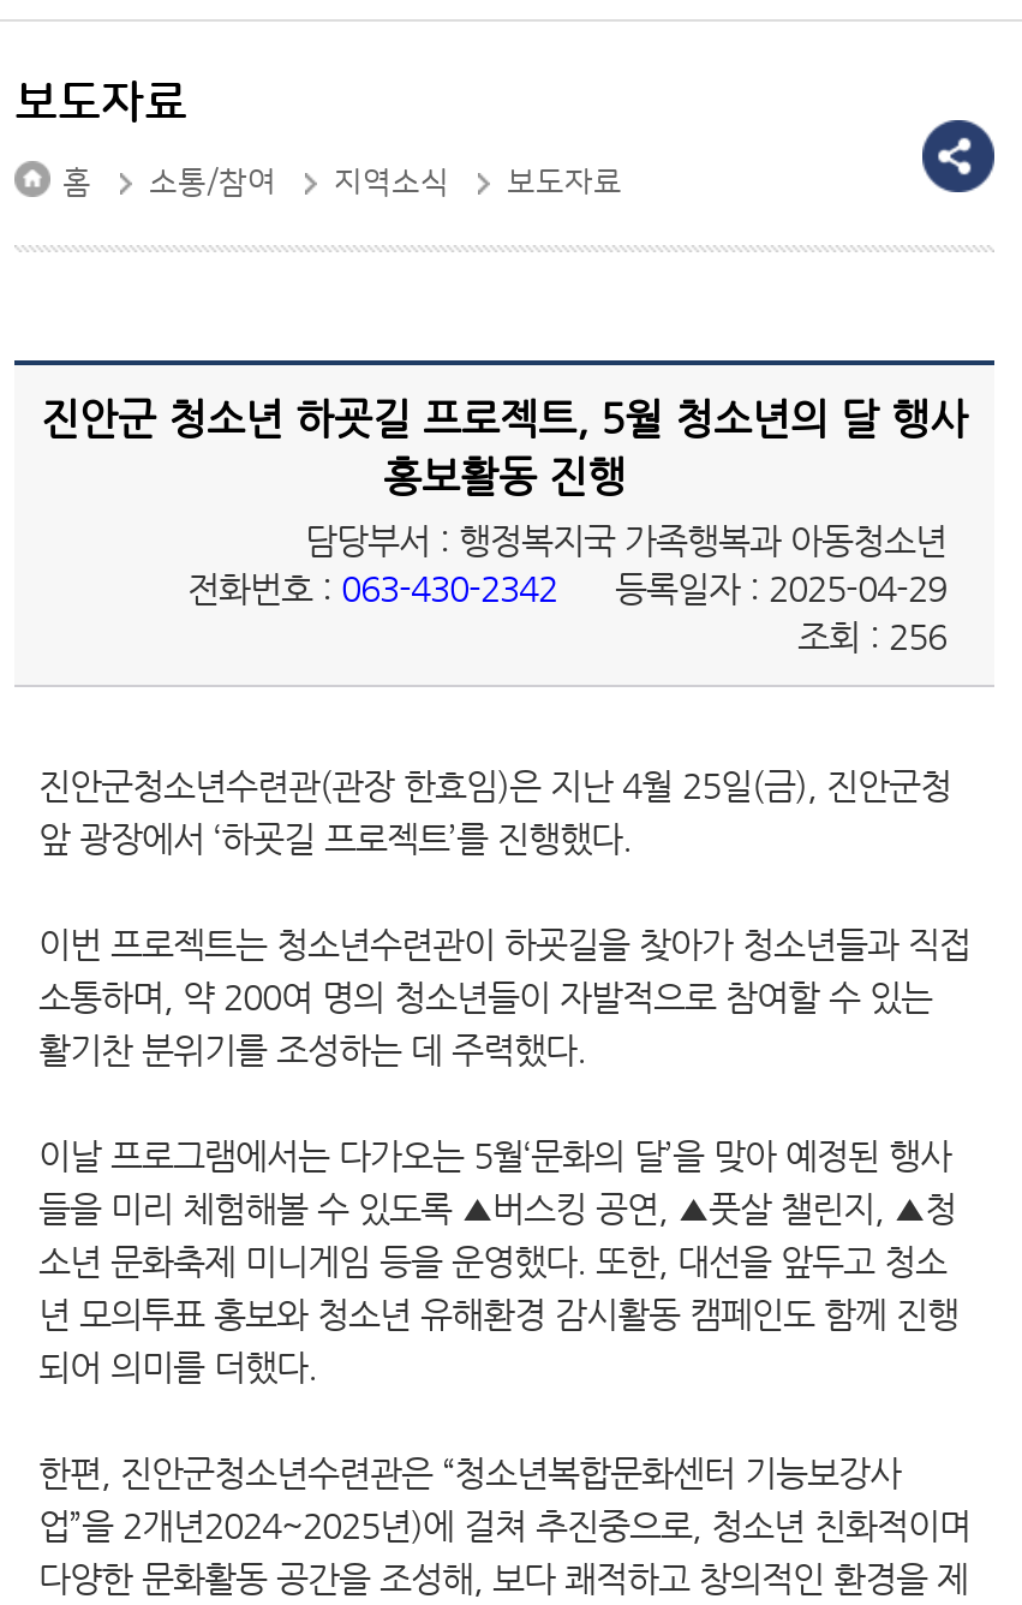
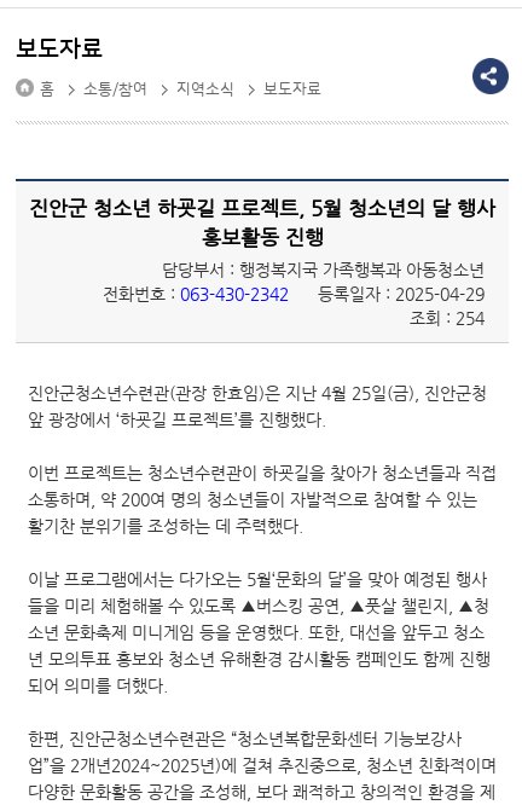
[797,617,946,656] 조회 : 256 -> [410,308,485,328] 조회 : 254

